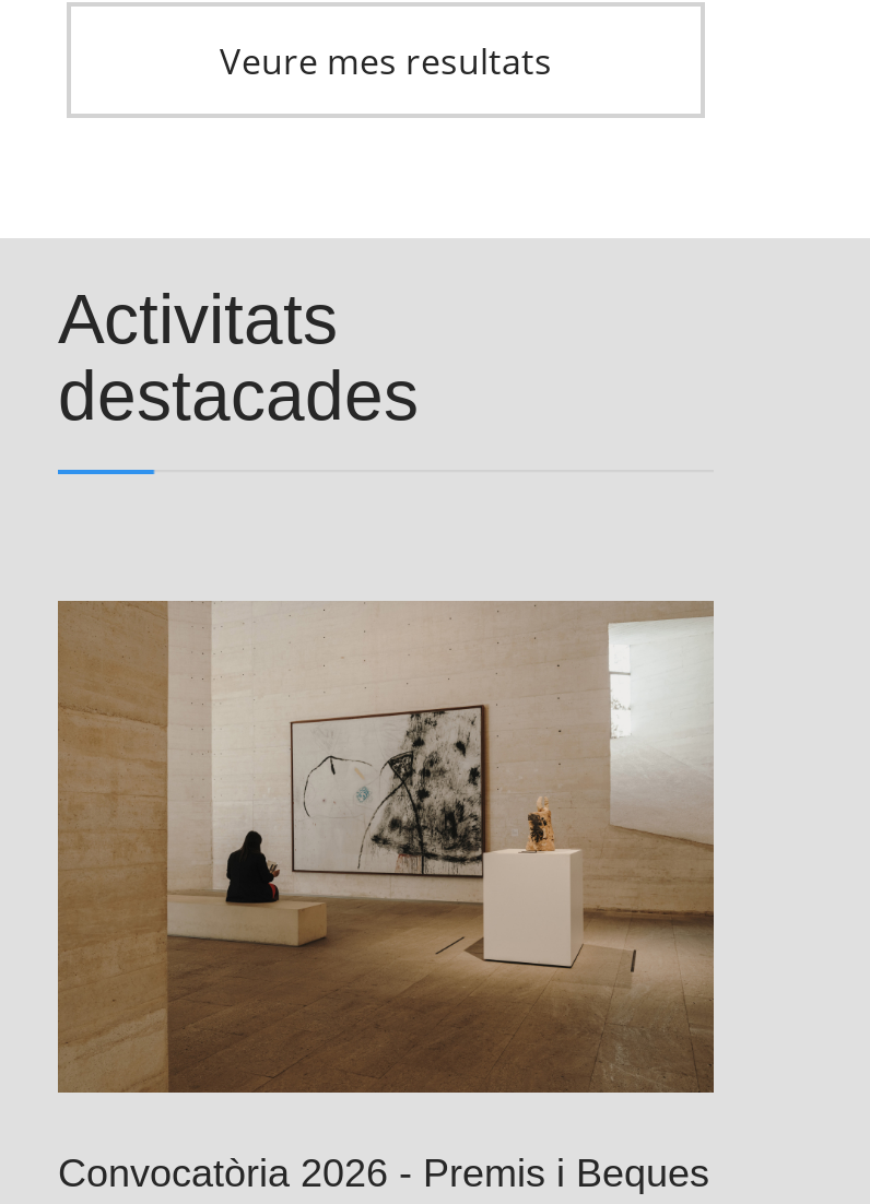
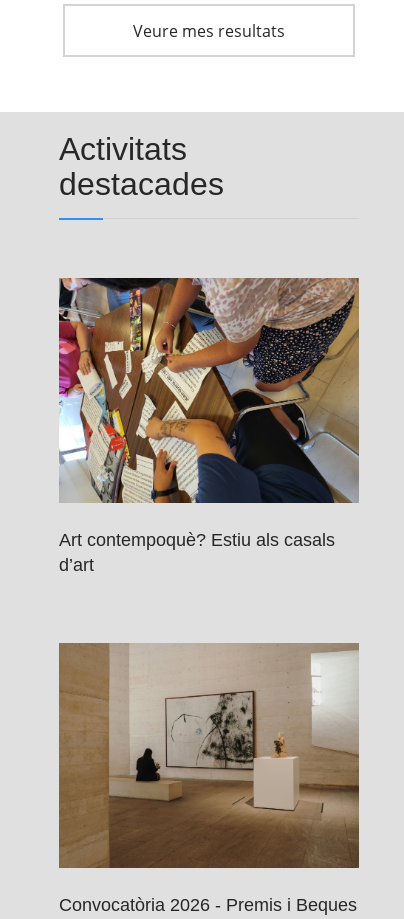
none -> [58,277,359,575] [image] | Art contempoquè? Estiu als casals | d’art

